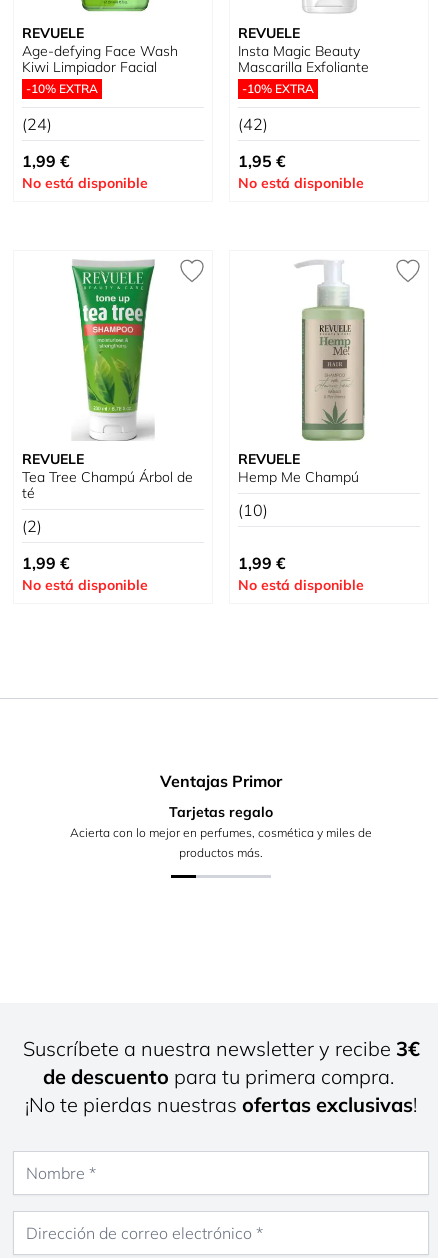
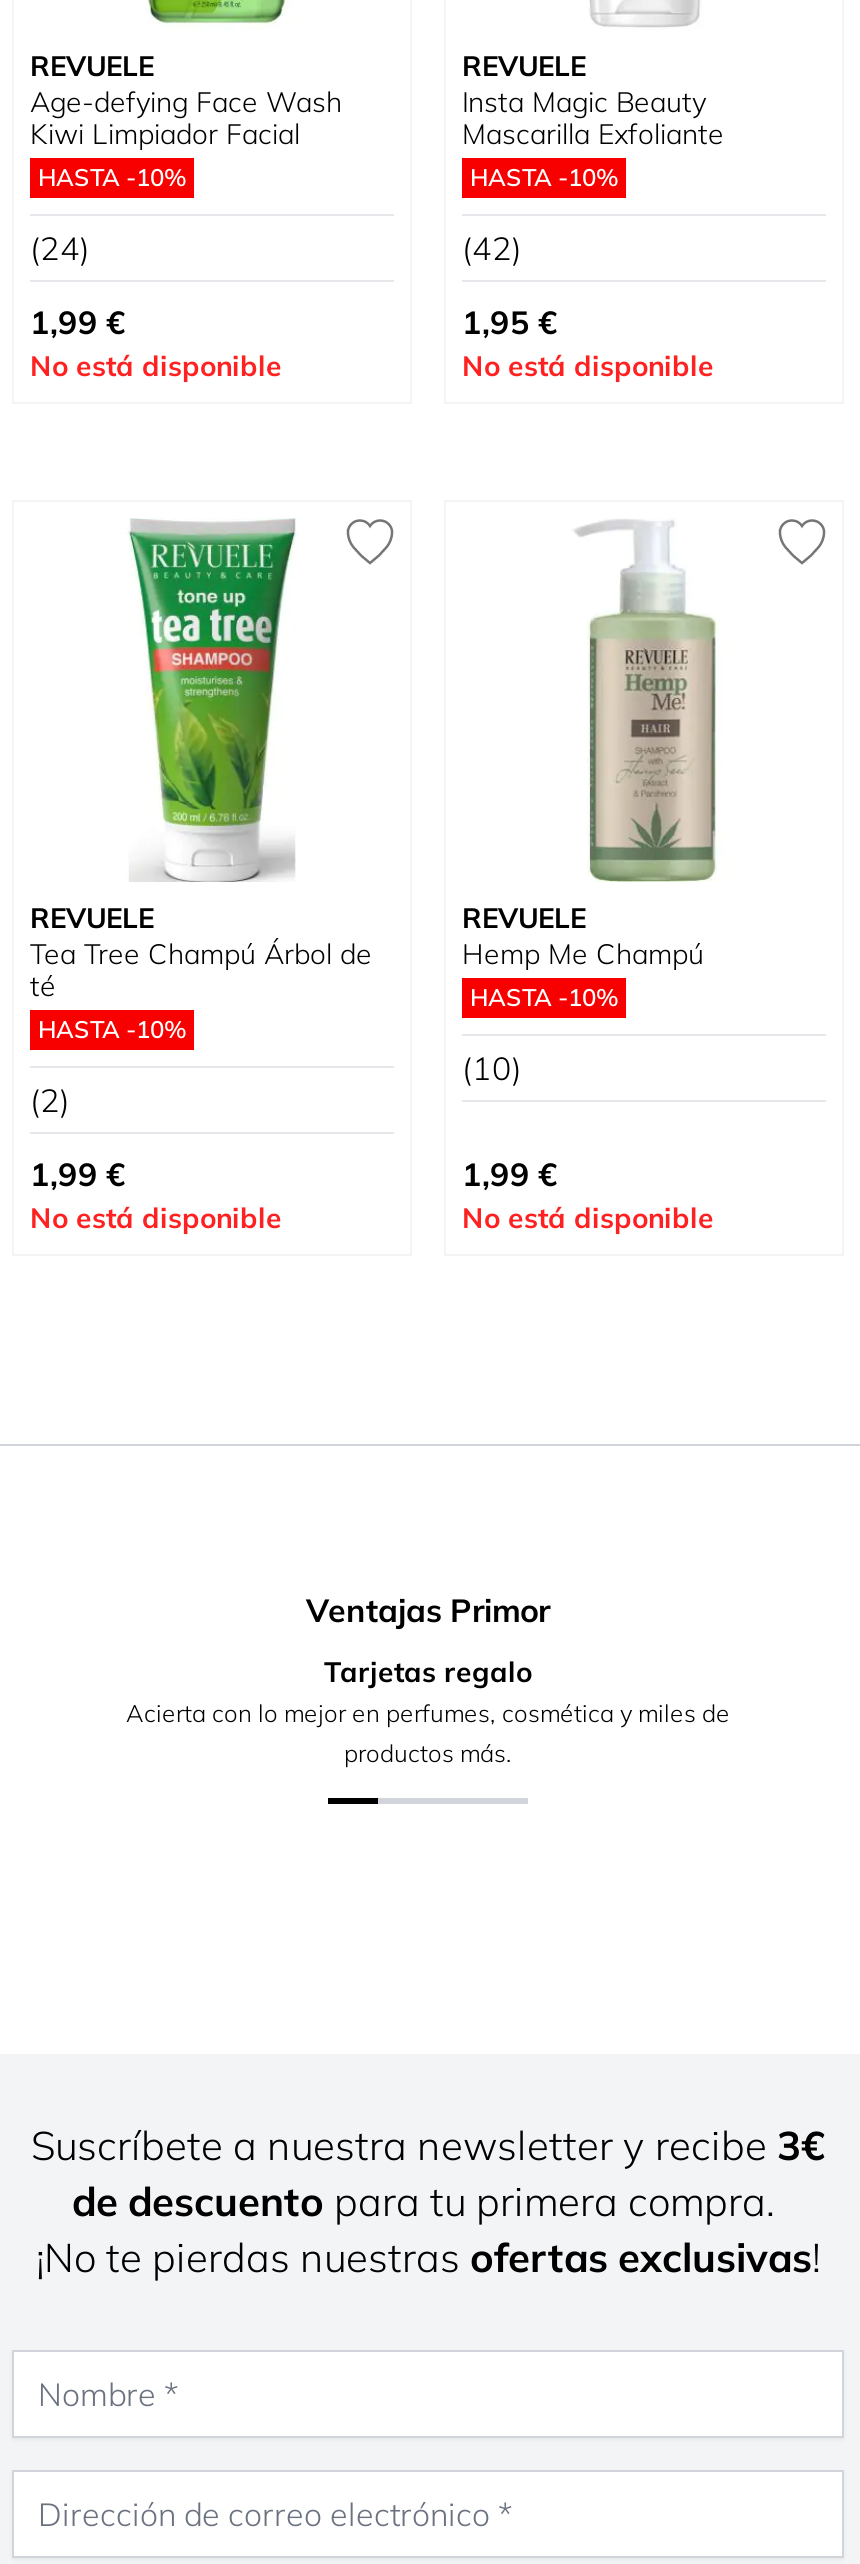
[26,81,98,96] -10% EXTRA -> [38,162,186,192] HASTA -10%
[242,81,314,96] -10% EXTRA -> [470,162,618,192] HASTA -10%
none -> [38,1014,186,1044] HASTA -10%
none -> [470,982,618,1012] HASTA -10%

